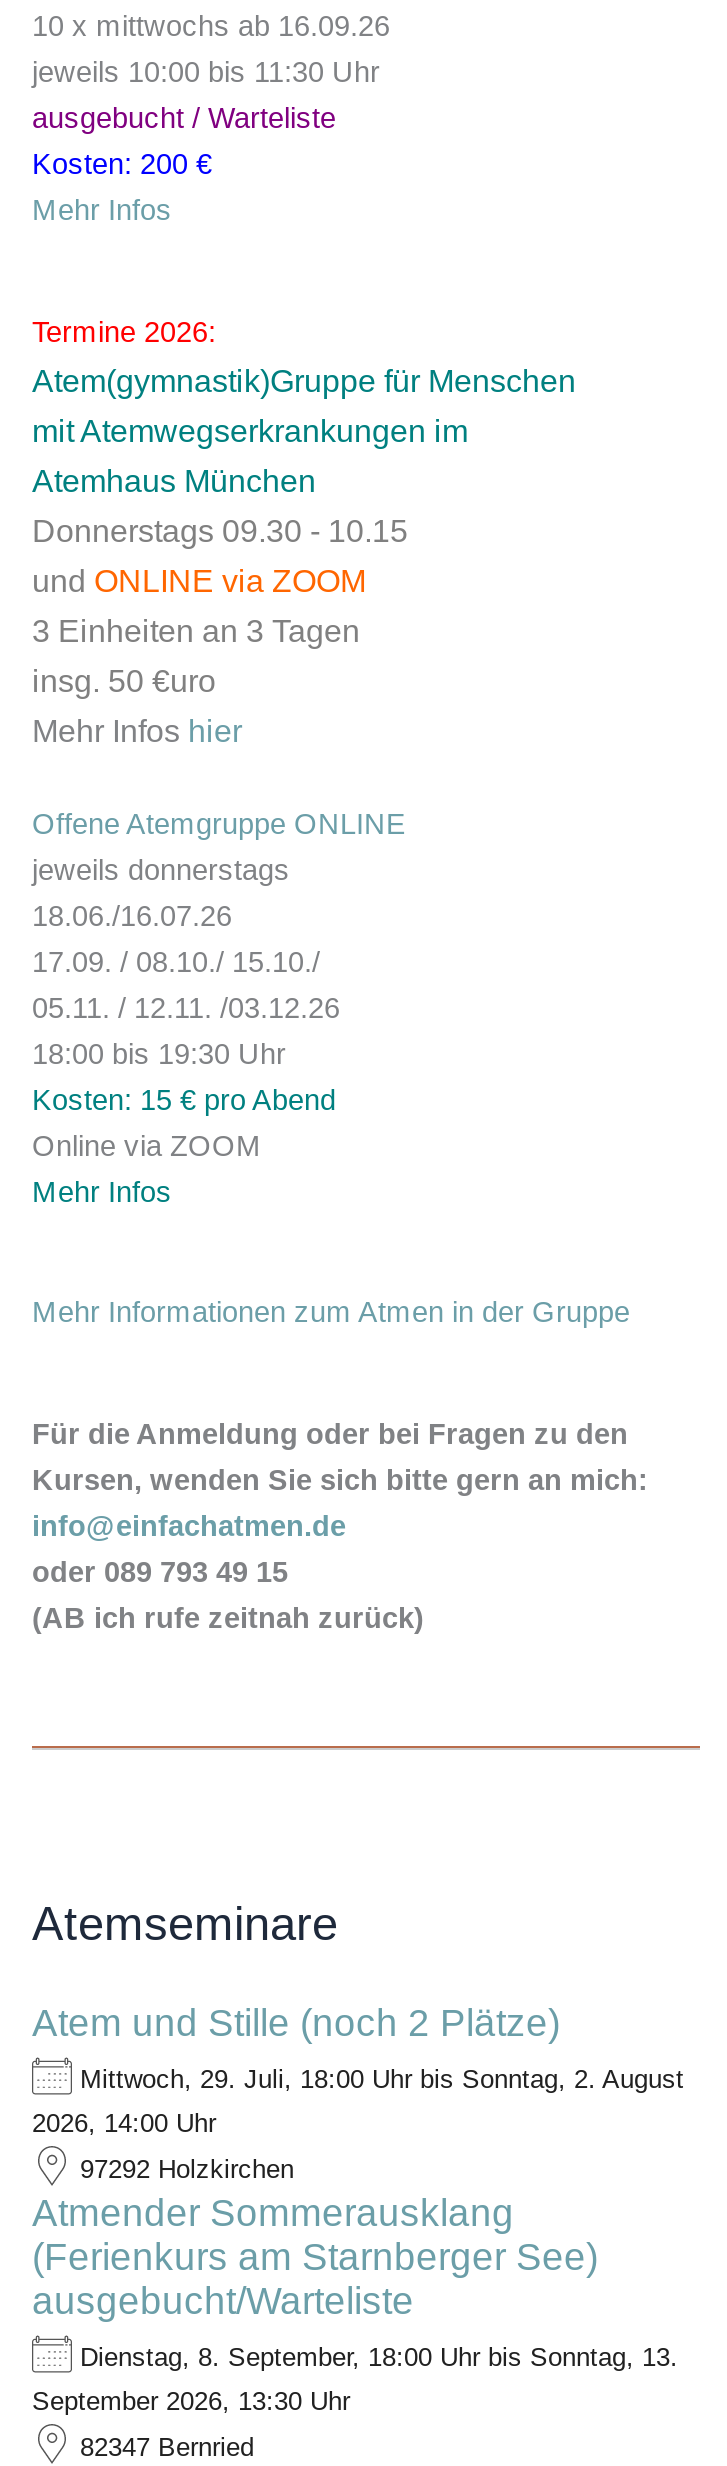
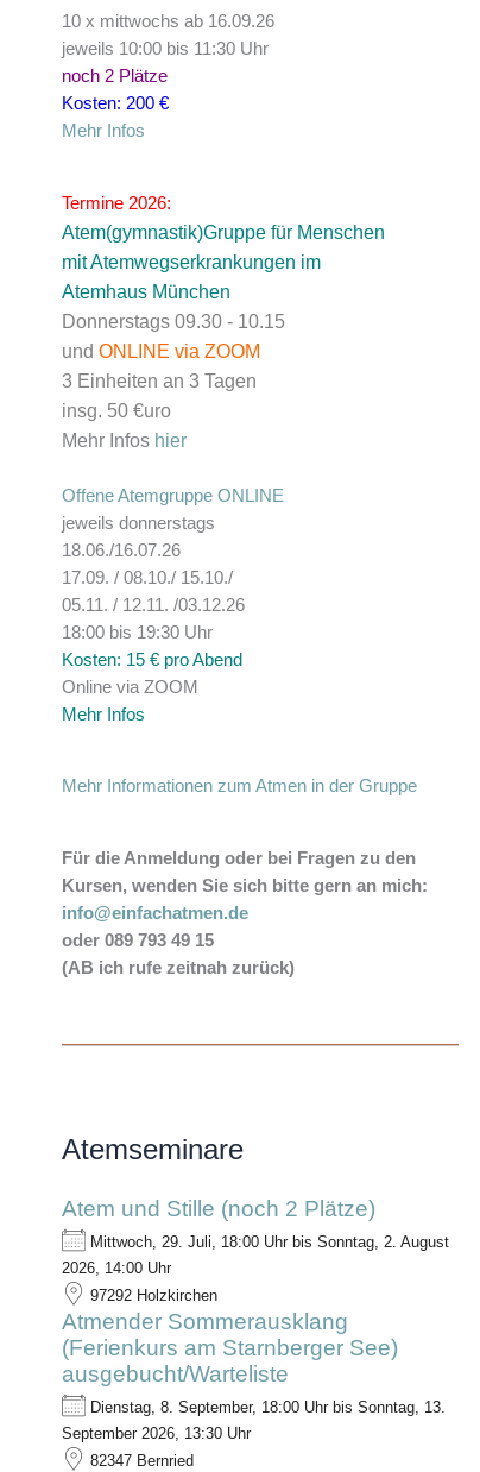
[32,102,336,134] ausgebucht / Warteliste -> [62,67,168,86] noch 2 Plätze

